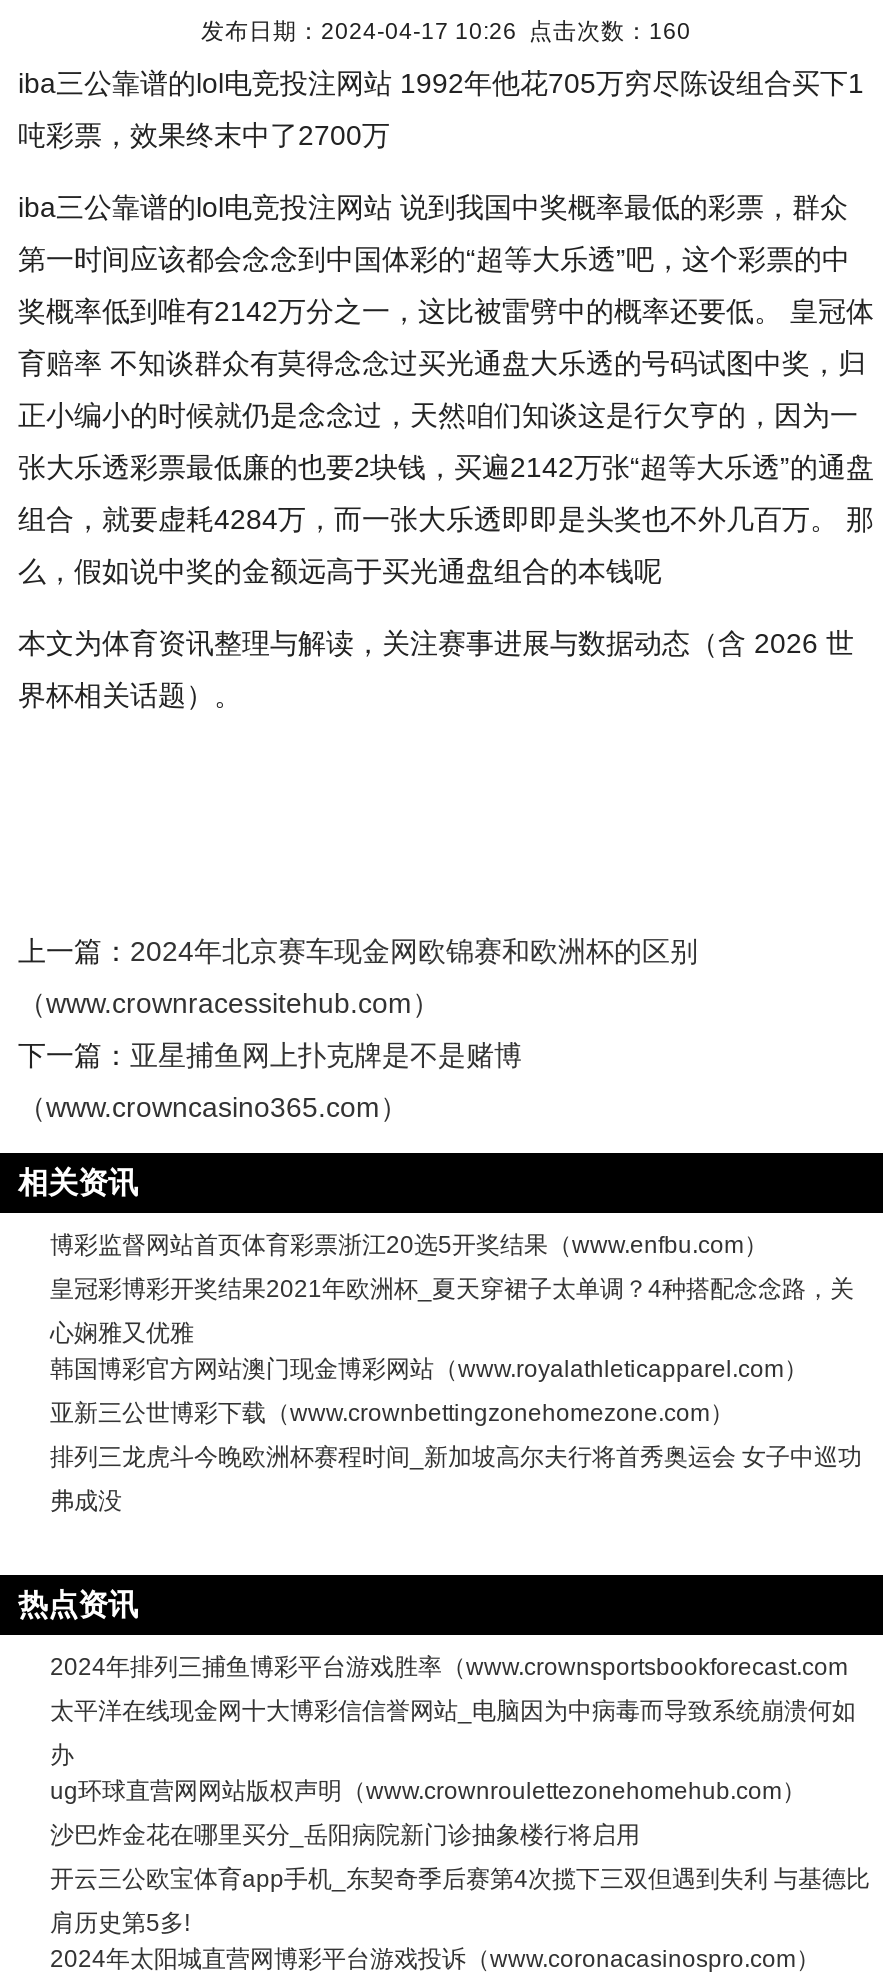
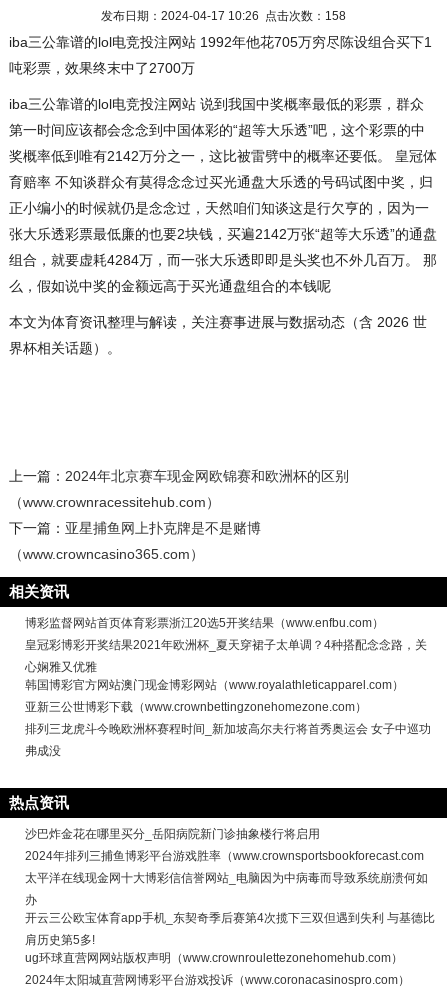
[201,17,691,43] 发布日期：2024-04-17 10:26 点击次数：160 -> [100,9,345,22] 发布日期：2024-04-17 10:26 点击次数：158
moved [50,1653,856,1769] -> [25,849,428,907]: 2024年排列三捕鱼博彩平台游戏胜率（www.crownsportsbookforecast.com | 太平洋在线现金网十大博彩信信誉网站_电脑因为中病毒而导致系统崩溃何如 | 办
moved [50,1777,806,1805] -> [25,951,403,965]: ug环球直营网网站版权声明（www.crownroulettezonehomehub.com）
moved [50,1821,640,1849] -> [25,827,320,841]: 沙巴炸金花在哪里买分_岳阳病院新门诊抽象楼行将启用
moved [50,1865,870,1937] -> [25,911,435,947]: 开云三公欧宝体育app手机_东契奇季后赛第4次揽下三双但遇到失利 与基德比 | 肩历史第5多!

